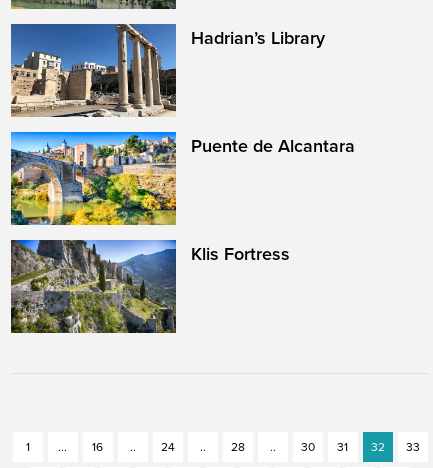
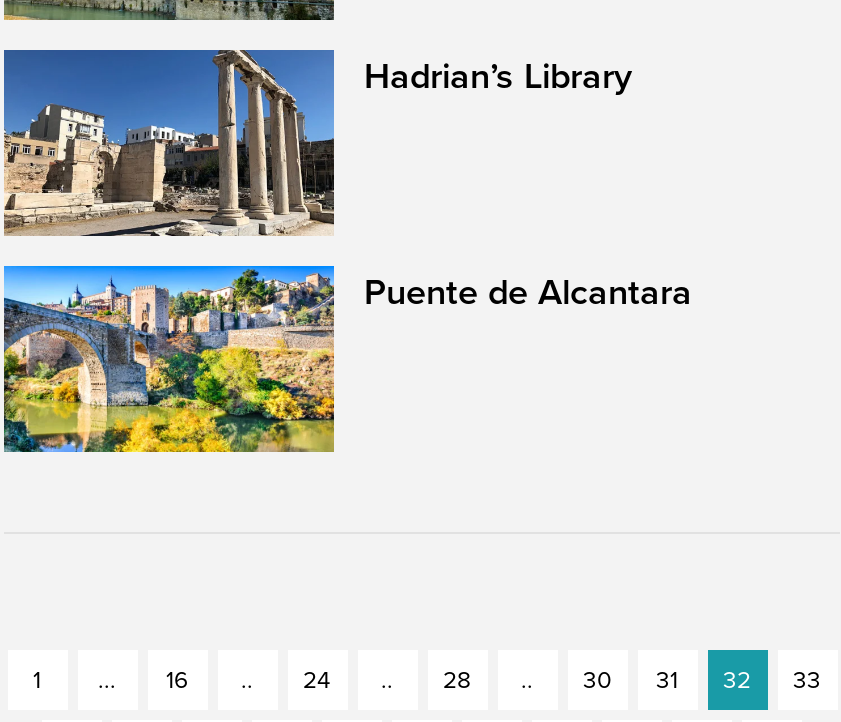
[10,239,290,334] [image] | Klis Fortress -> none

